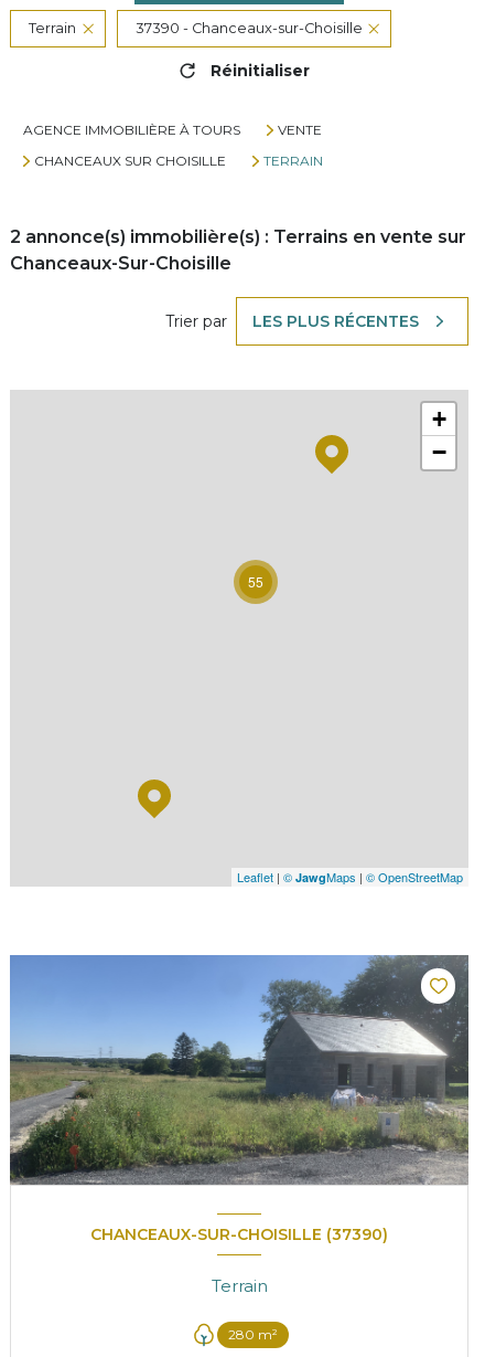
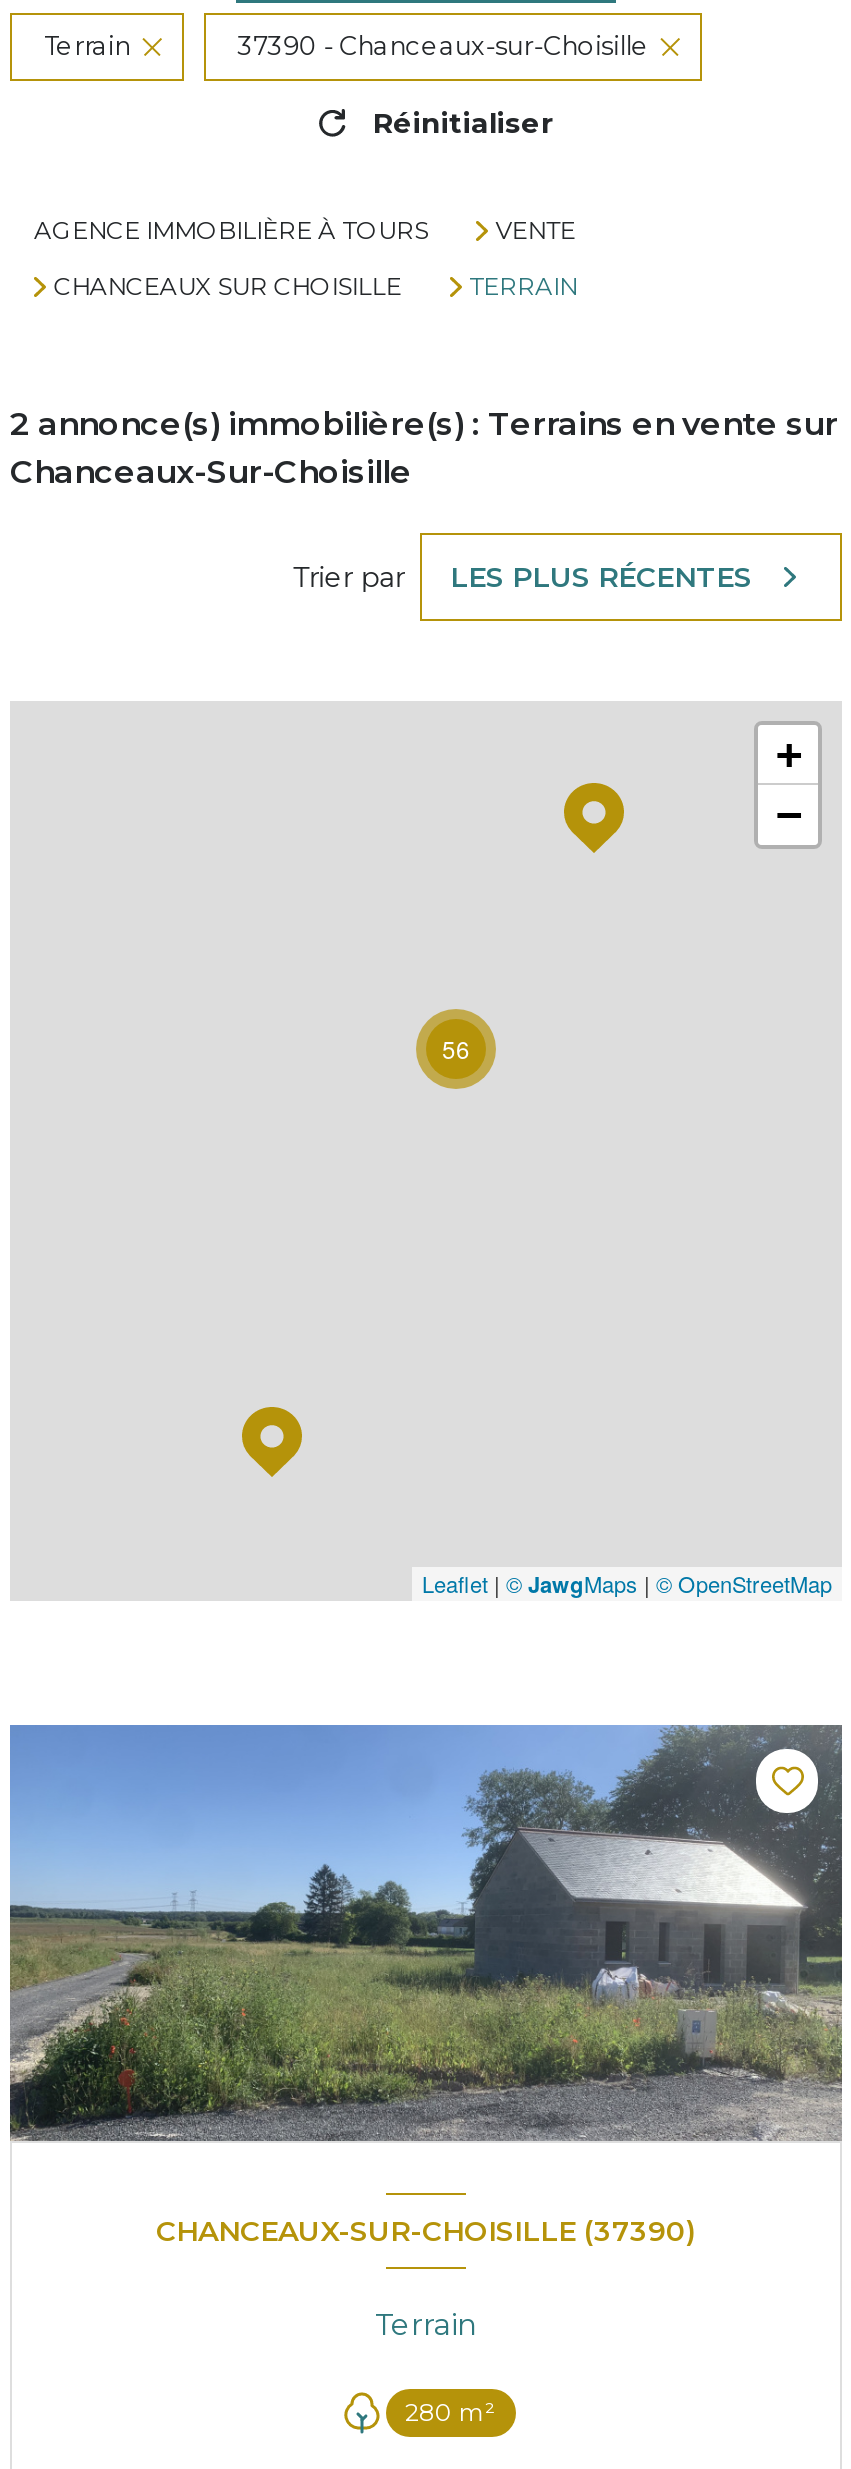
[248,572,263,591] 55 -> [442,1032,470,1066] 56

